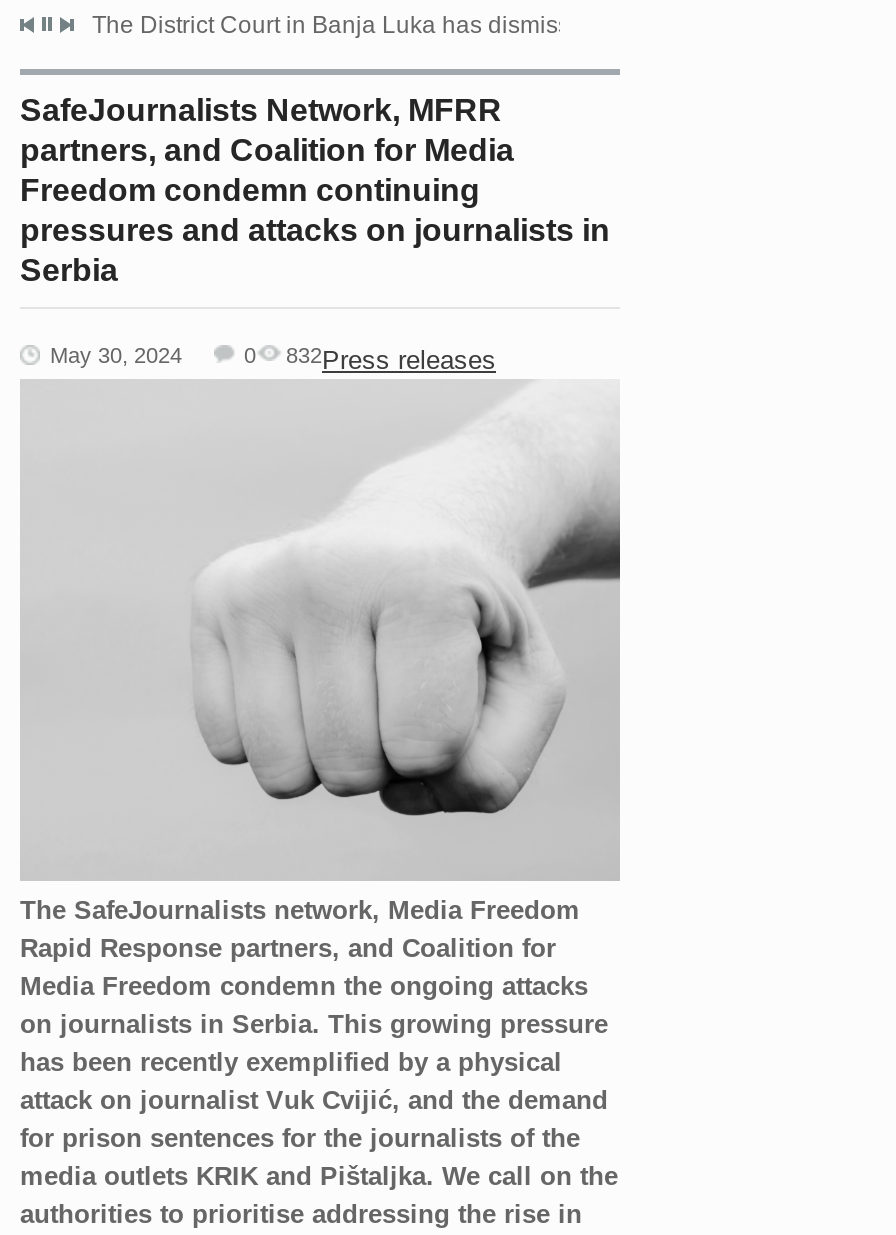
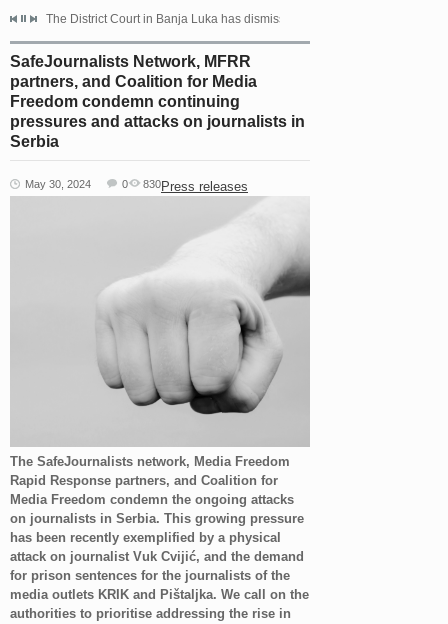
[244,343,496,375] 0 832 Press releases -> [122,178,248,194] 0 830 Press releases

